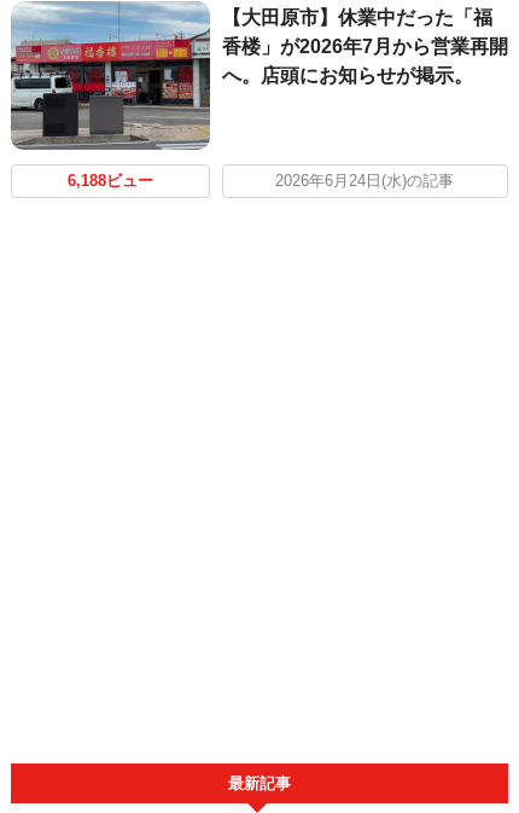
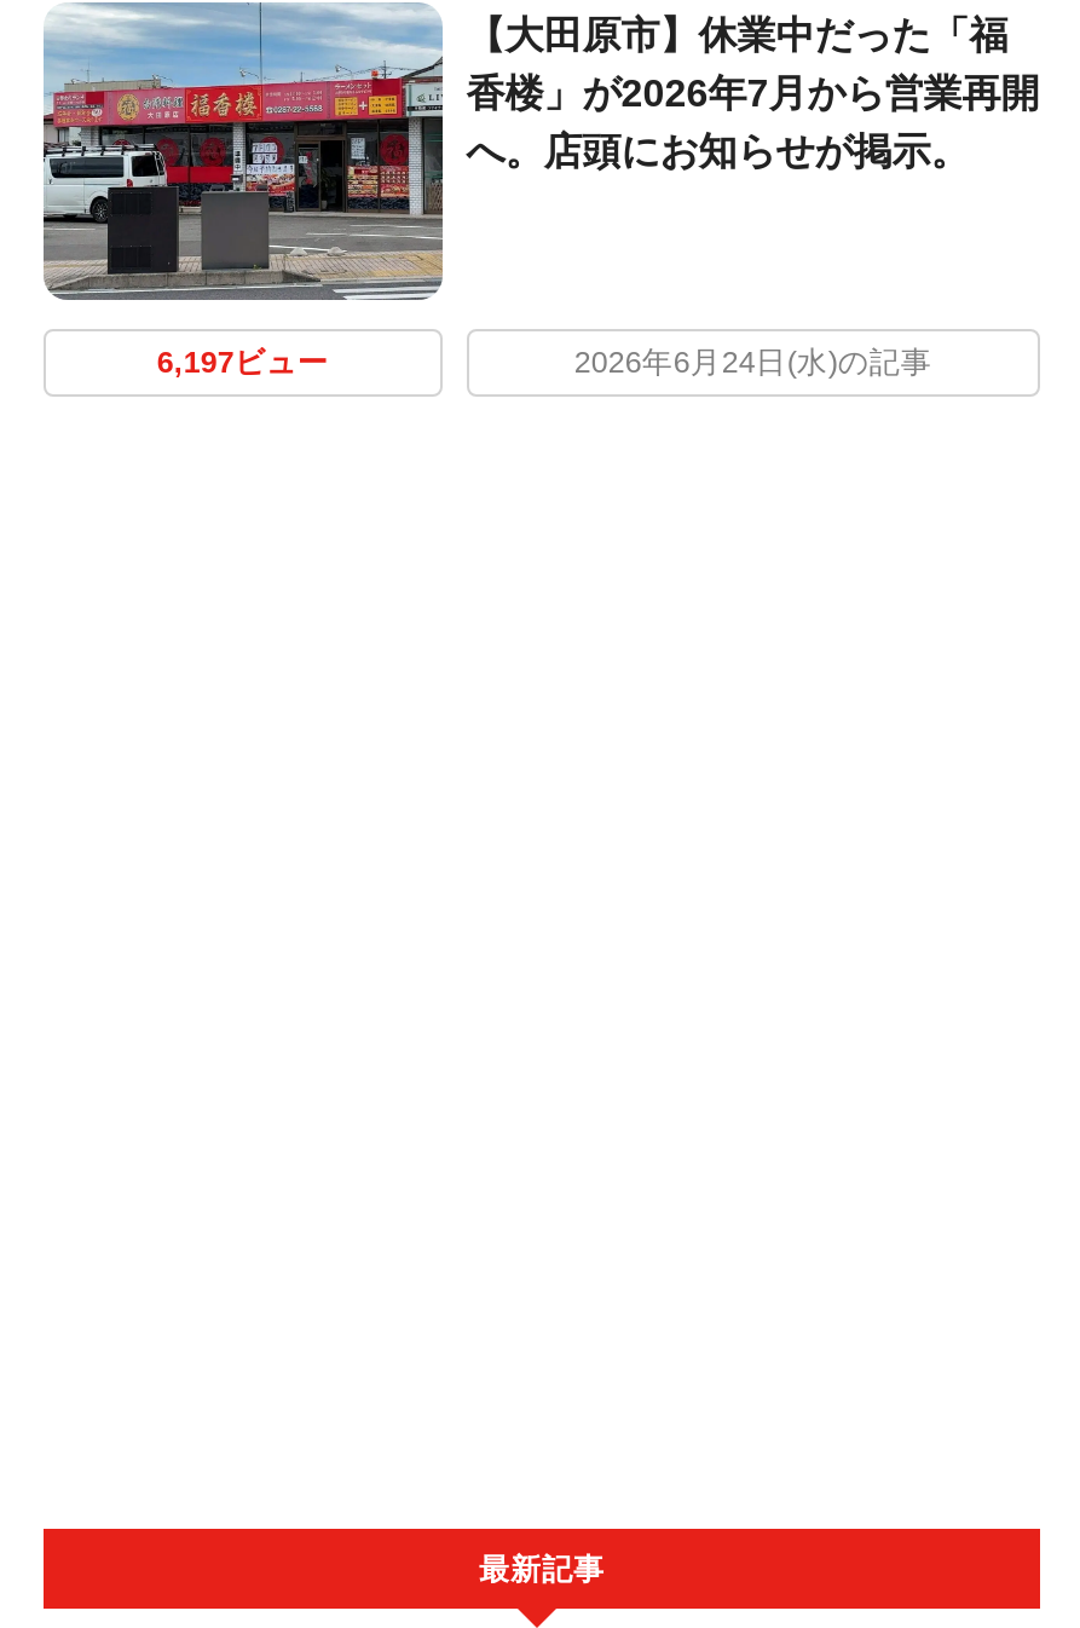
[67,173,153,190] 6,188ビュー -> [157,346,328,380] 6,197ビュー

